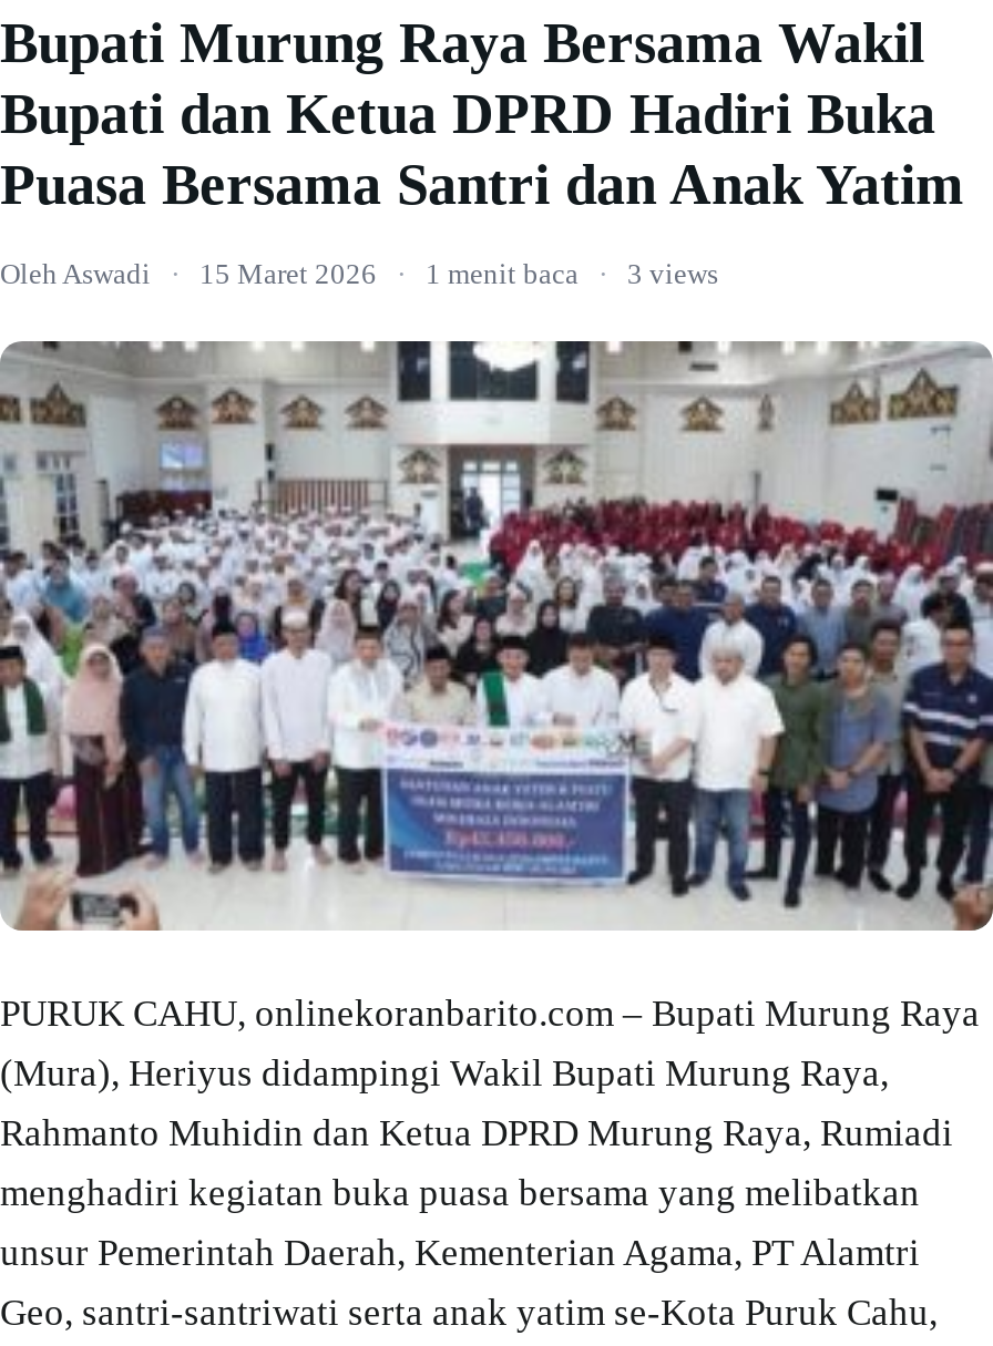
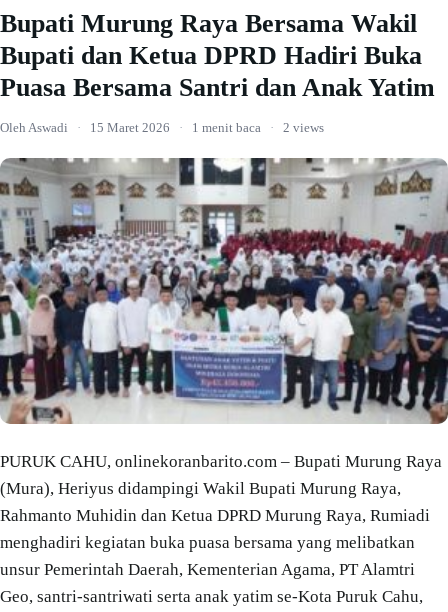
[0,257,718,290] Oleh Aswadi · 15 Maret 2026 · 1 menit baca · 3 views -> [0,120,324,135] Oleh Aswadi · 15 Maret 2026 · 1 menit baca · 2 views

